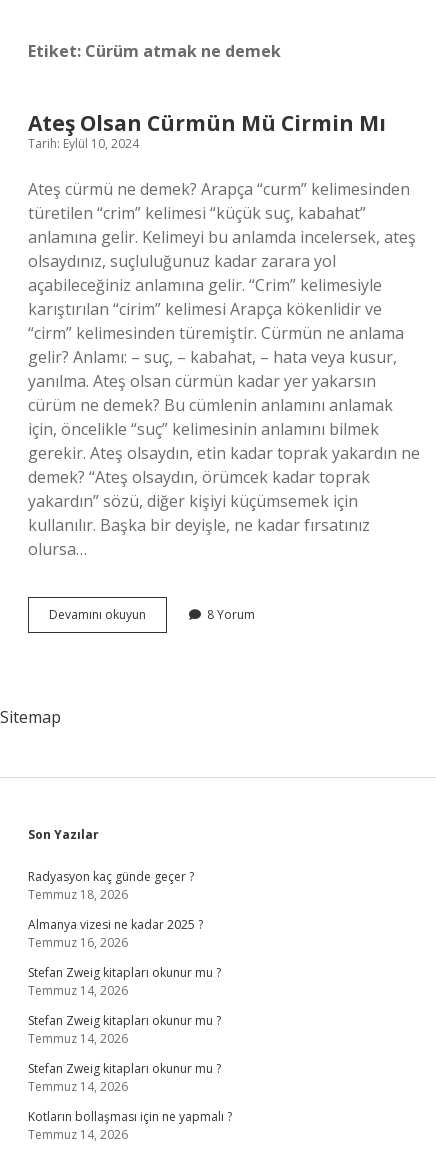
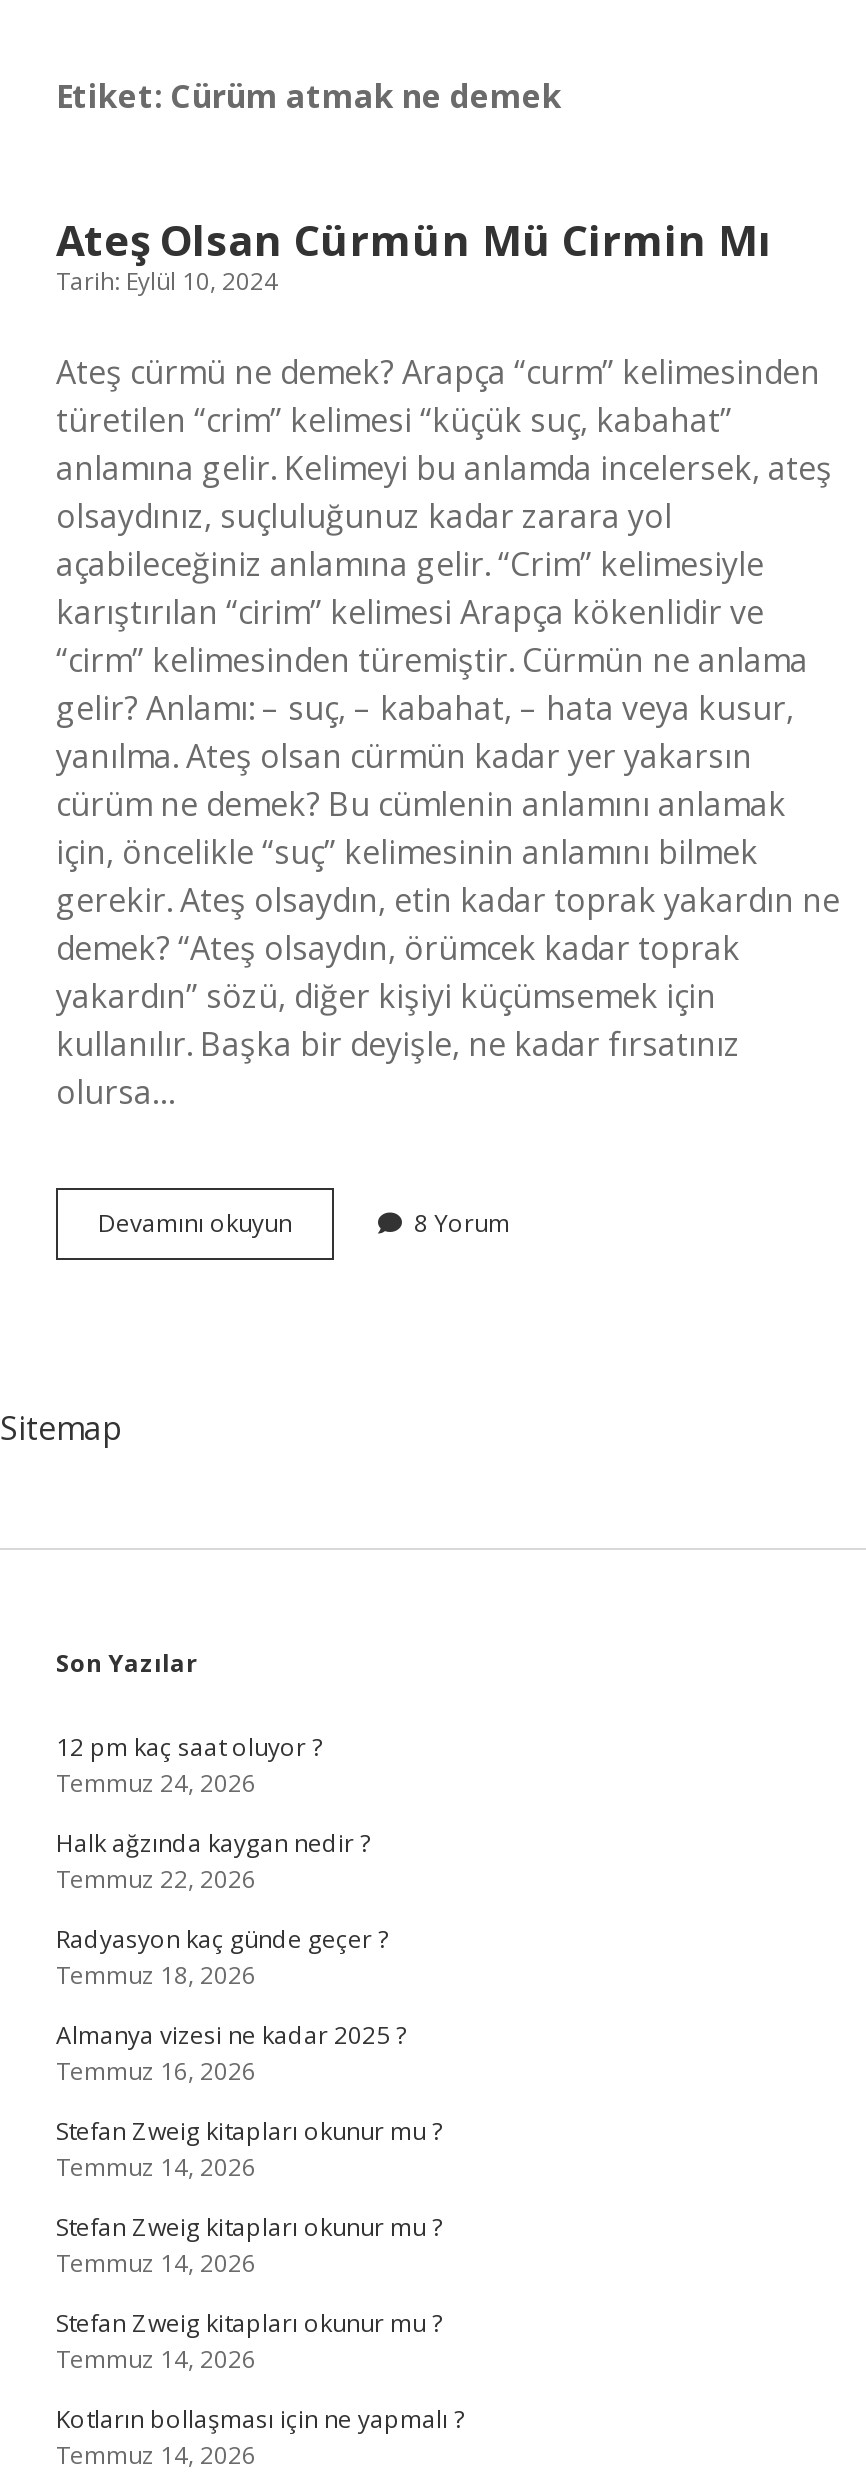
none -> [56,1730,370,1896] 12 pm kaç saat oluyor ? | Temmuz 24, 2026 | Halk ağzında kaygan nedir ? | Temmuz 22, 2026

